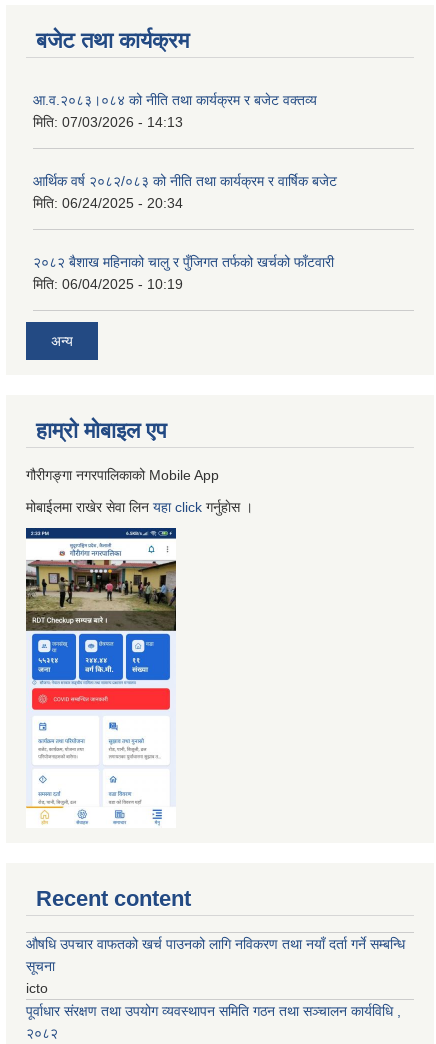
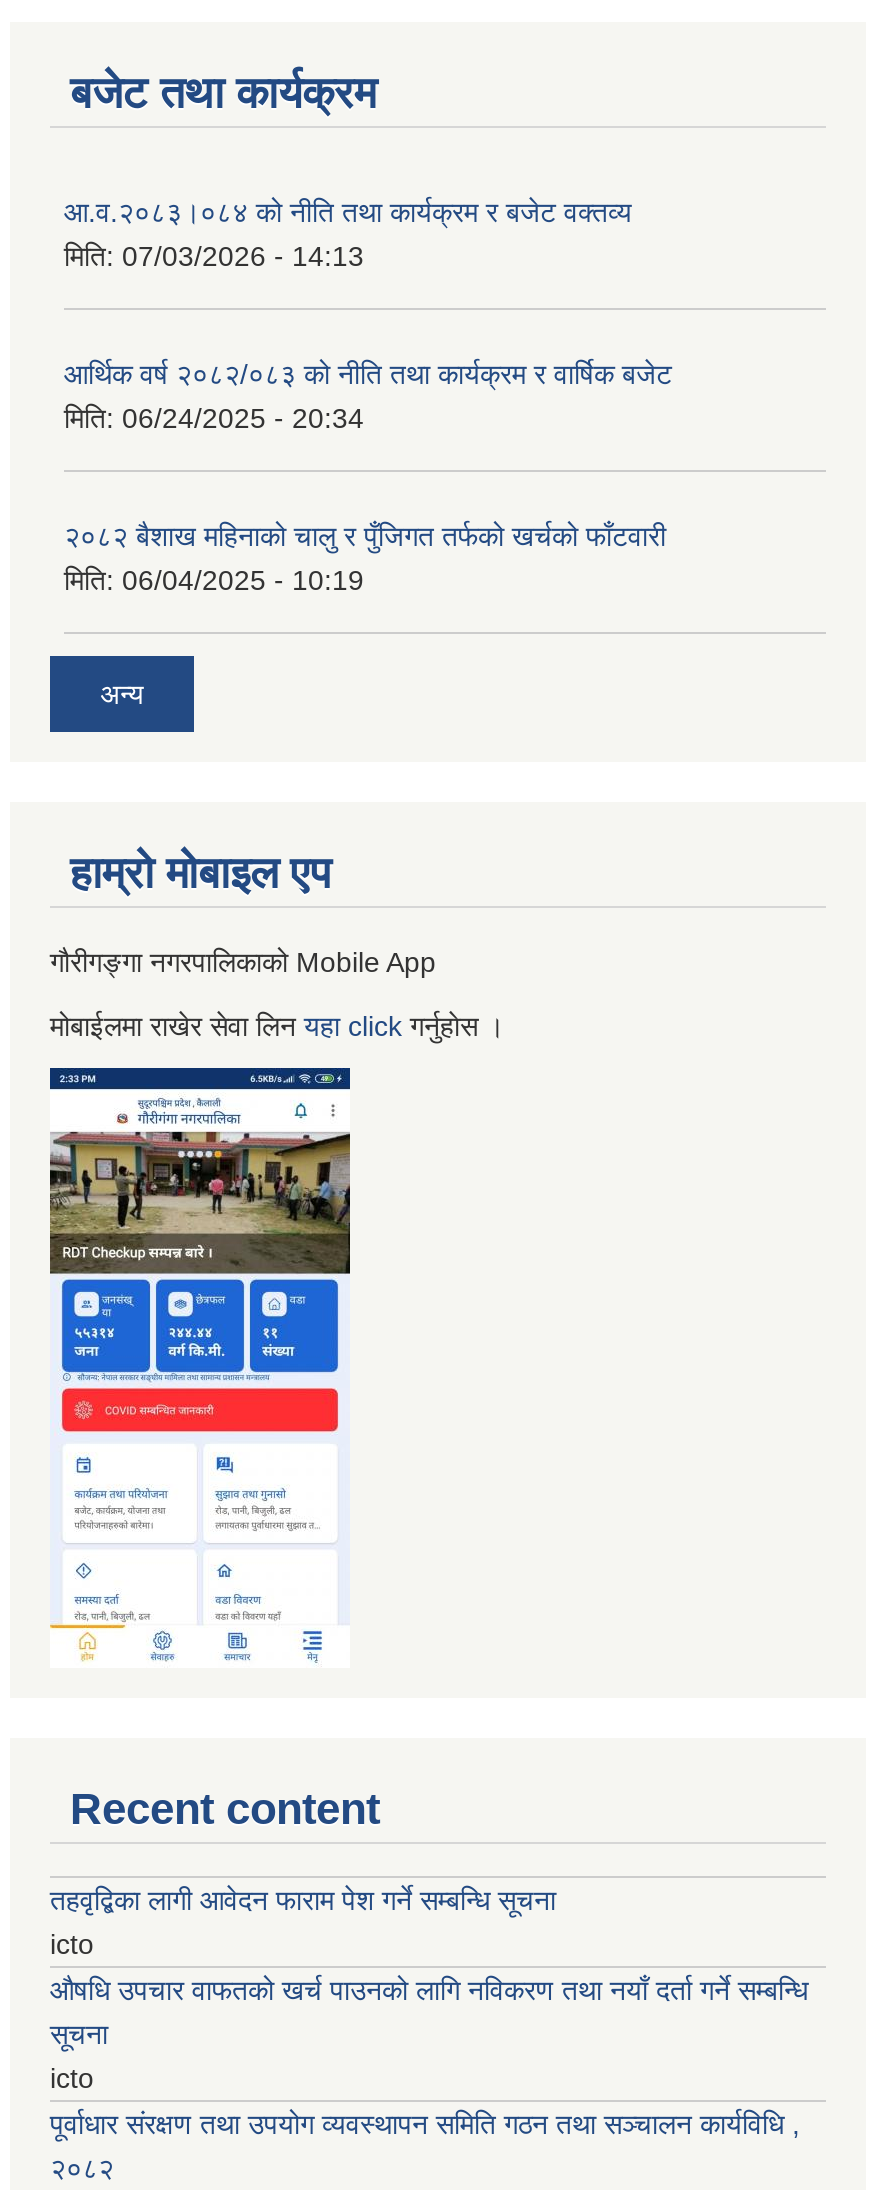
none -> [50,1884,556,1960] तहवृद्बिका लागी आवेदन फाराम पेश गर्ने सम्बन्धि सूचना | icto

